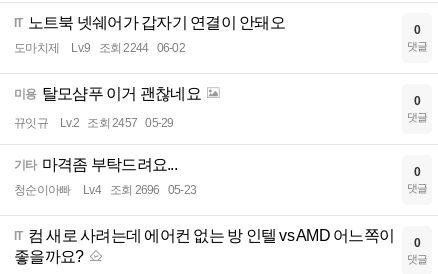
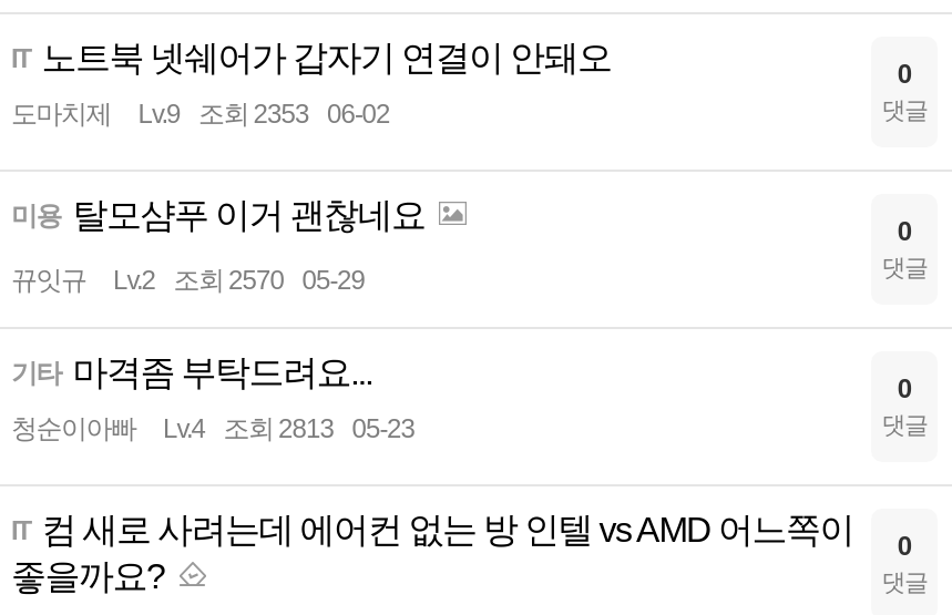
[14,41,185,55] 도마치제 Lv.9 조회 2244 06-02 -> [11,99,390,130] 도마치제 Lv.9 조회 2353 06-02
[60,116,173,130] Lv.2 조회 2457 05-29 -> [113,265,365,296] Lv.2 조회 2570 05-29
[14,183,196,197] 청순이아빠 Lv.4 조회 2696 05-23 -> [11,413,414,444] 청순이아빠 Lv.4 조회 2813 05-23

